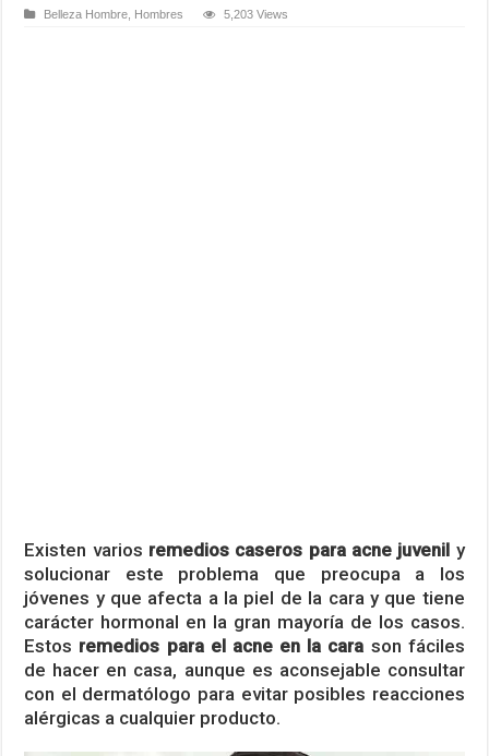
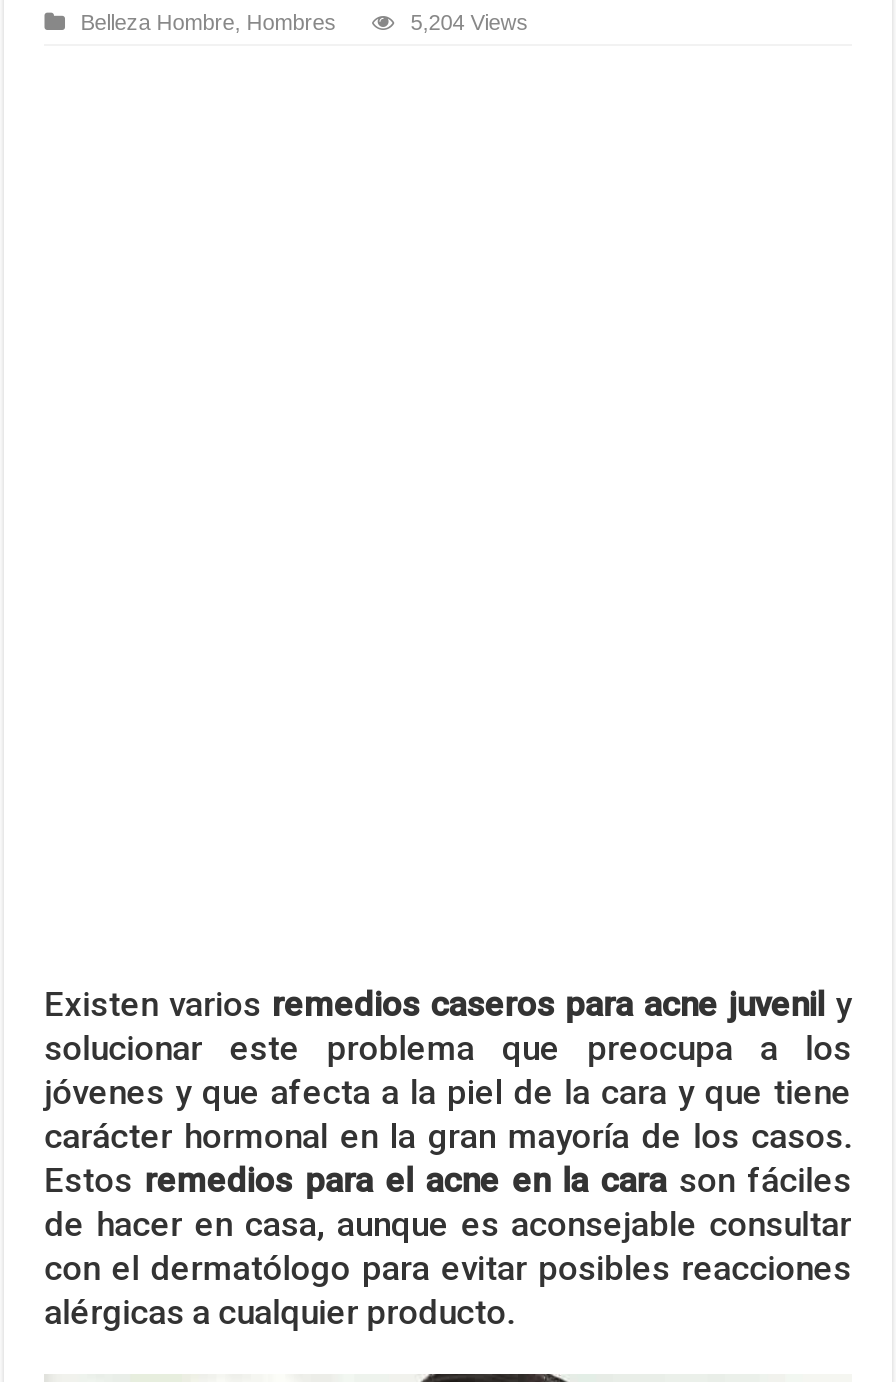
[224,8,288,21] 5,203 Views -> [410,10,528,34] 5,204 Views

